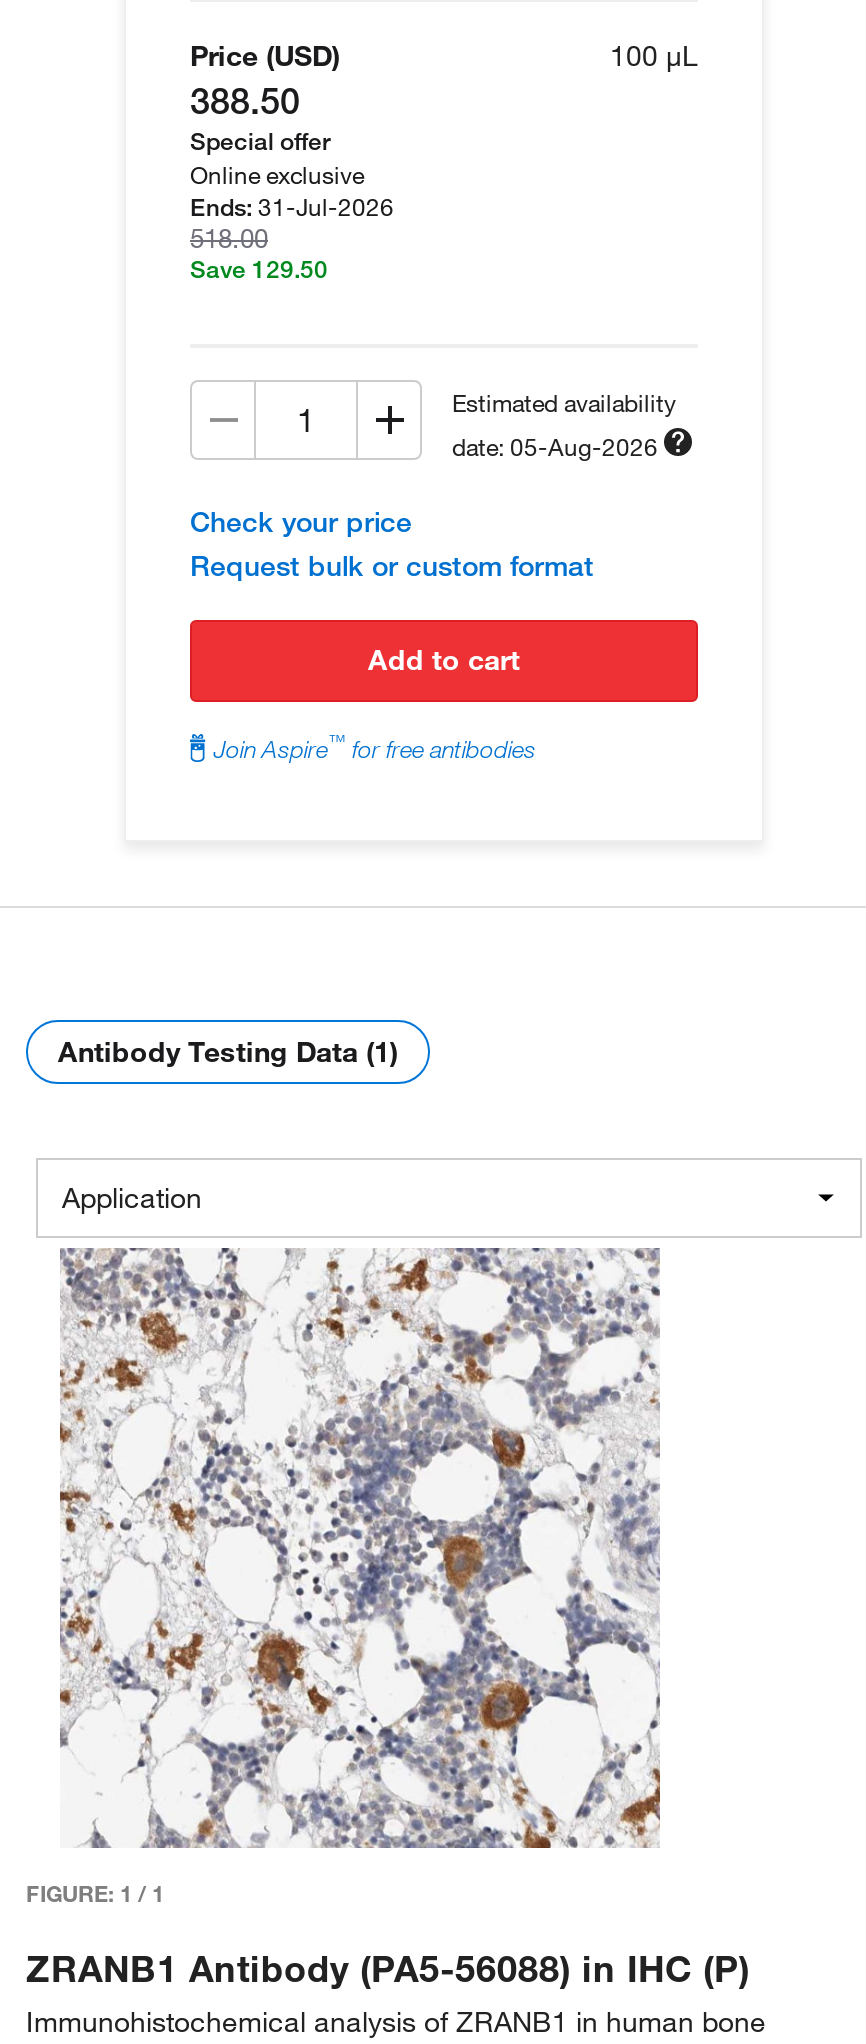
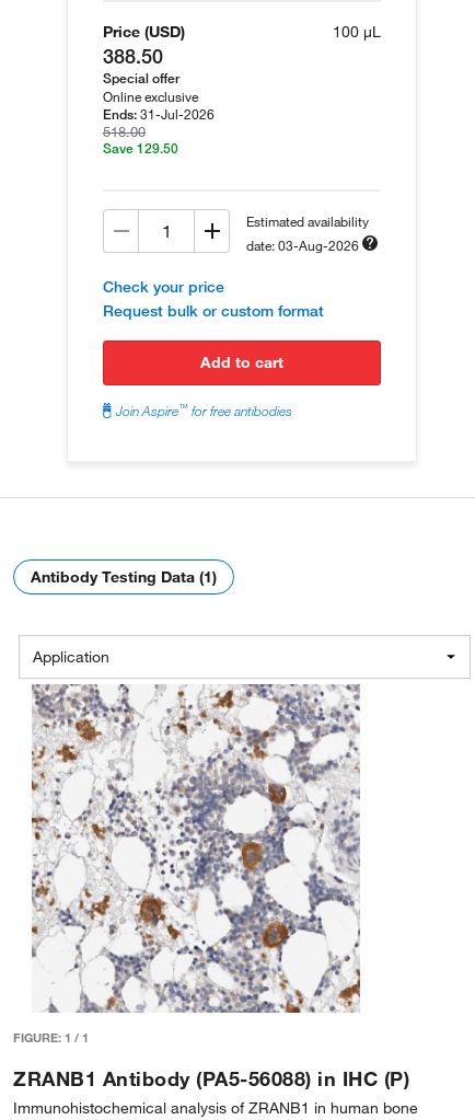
[452,430,658,462] date: 05-Aug-2026 -> [246,236,359,254] date: 03-Aug-2026

